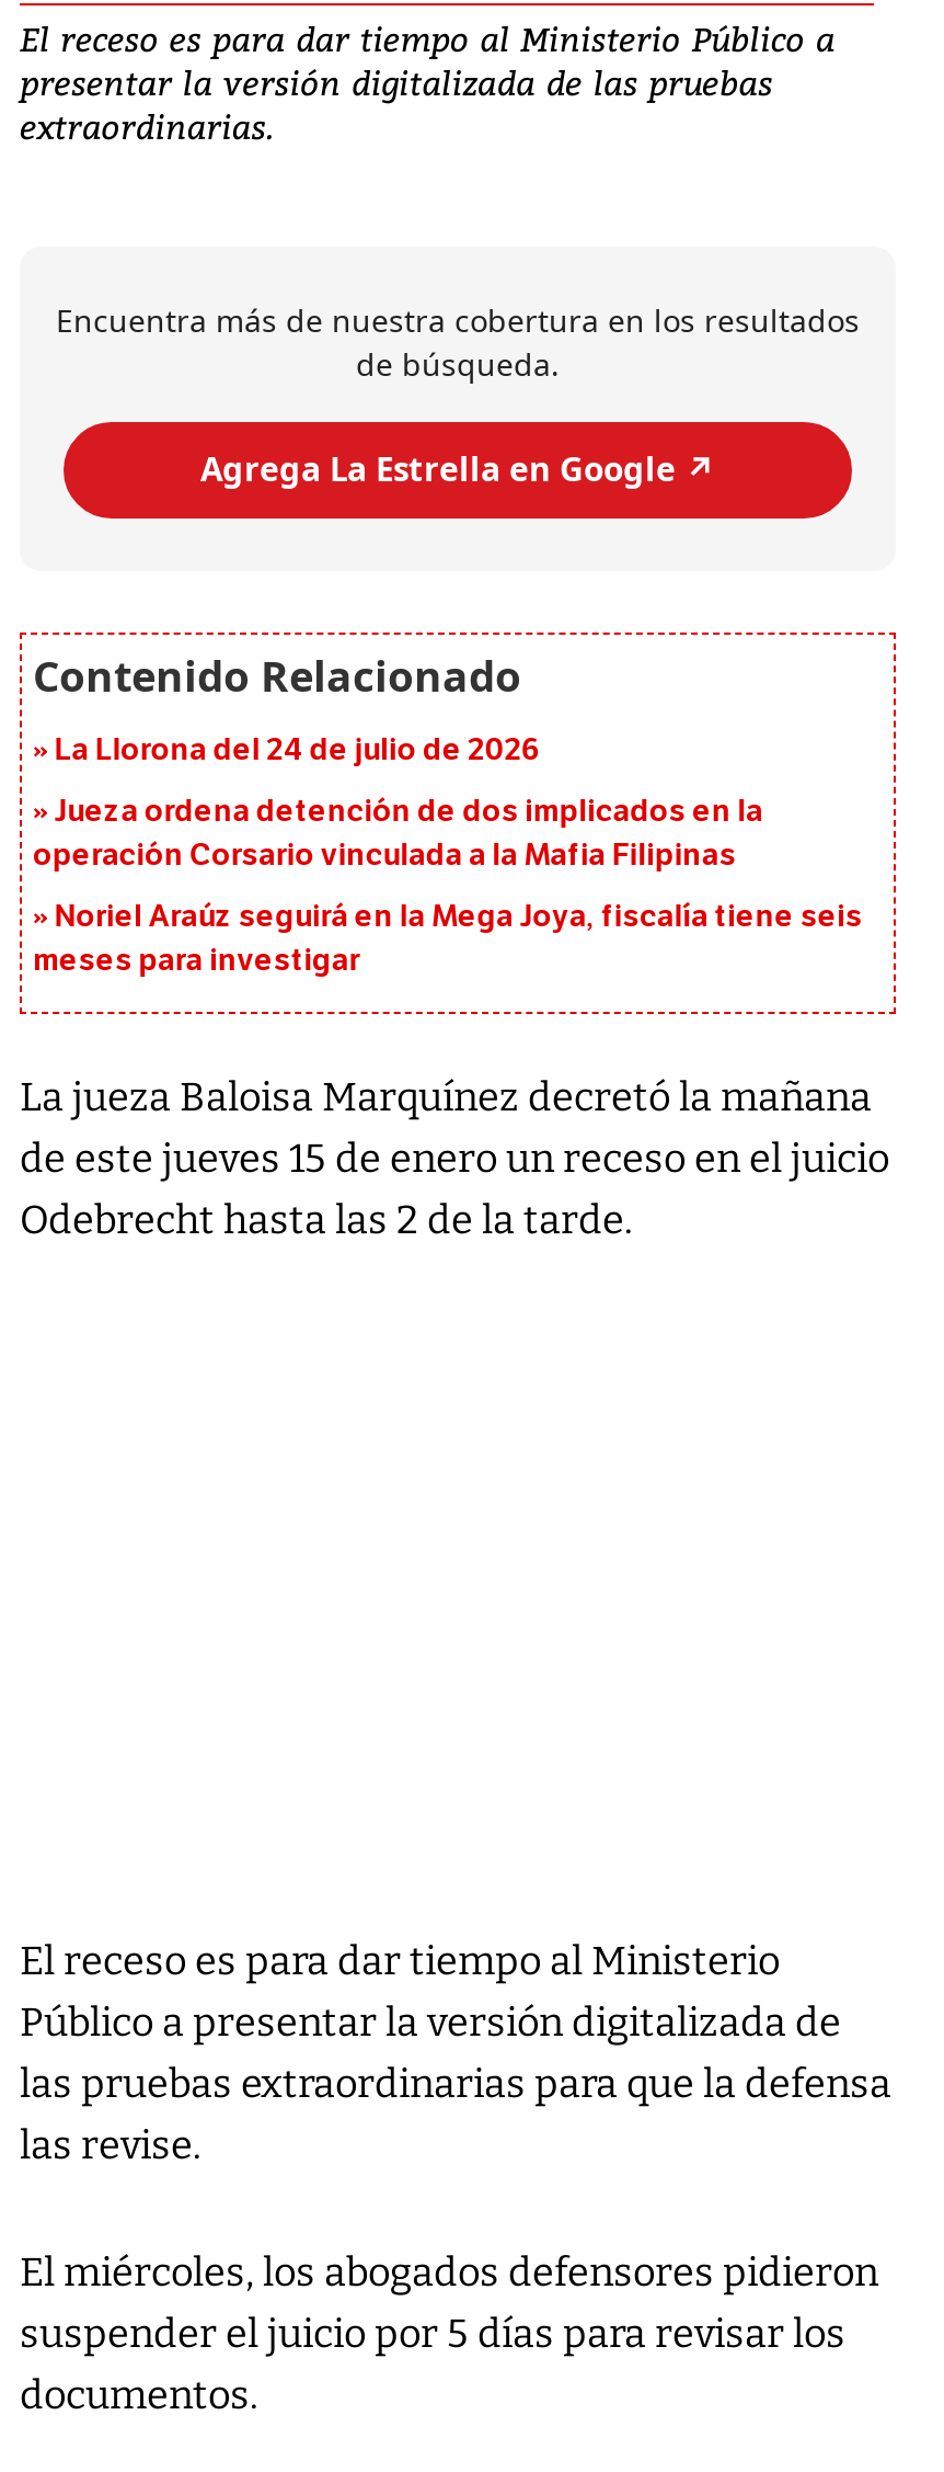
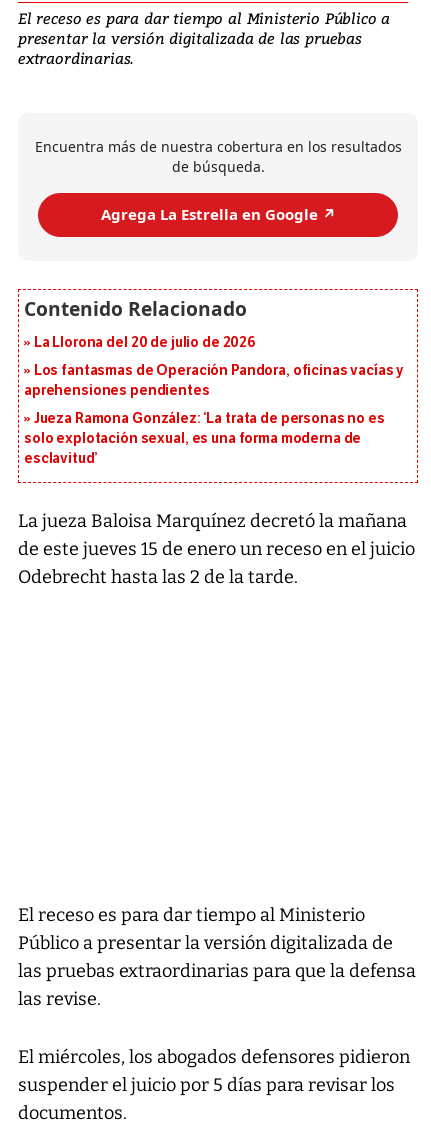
[54,730,541,767] La Llorona del 24 de julio de 2026 -> [34,333,256,350] La Llorona del 20 de julio de 2026
[33,791,763,873] Jueza ordena detención de dos implicados en la | operación Corsario vinculada a la Mafia Filipinas -> [24,361,404,398] Los fantasmas de Operación Pandora, oficinas vacías y | aprehensiones pendientes
[33,897,863,978] Noriel Araúz seguirá en la Mega Joya, fiscalía tiene seis | meses para investigar -> [24,409,385,466] Jueza Ramona González: ‘La trata de personas no es | solo explotación sexual, es una forma moderna de | esclavitud’

